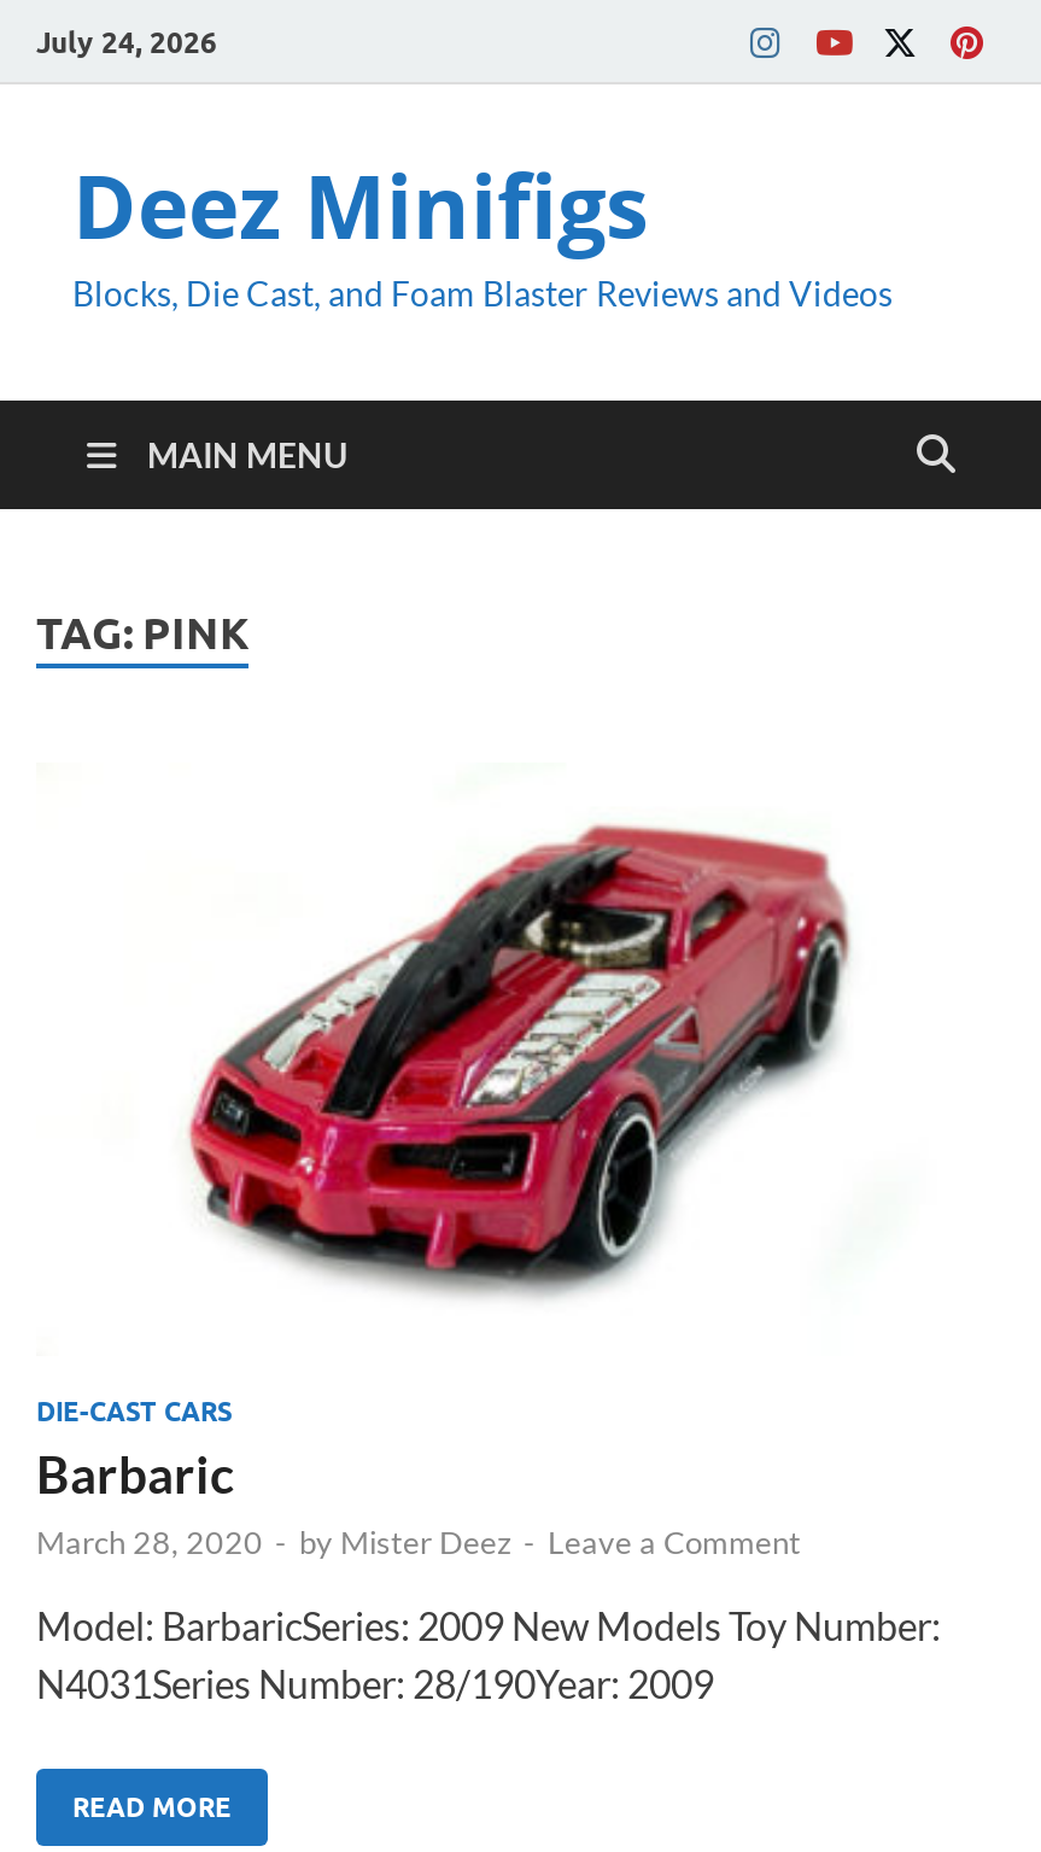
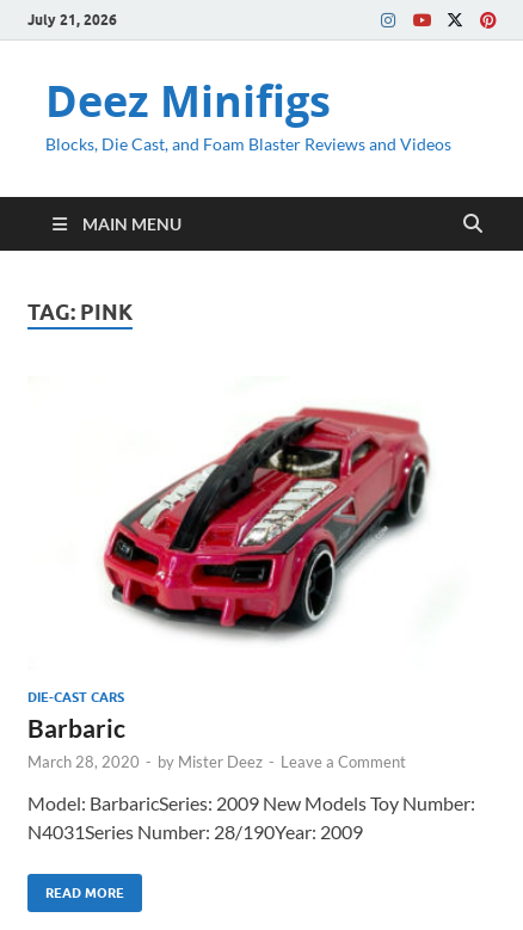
[36,23,217,59] July 24, 2026 -> [27,10,117,28] July 21, 2026

